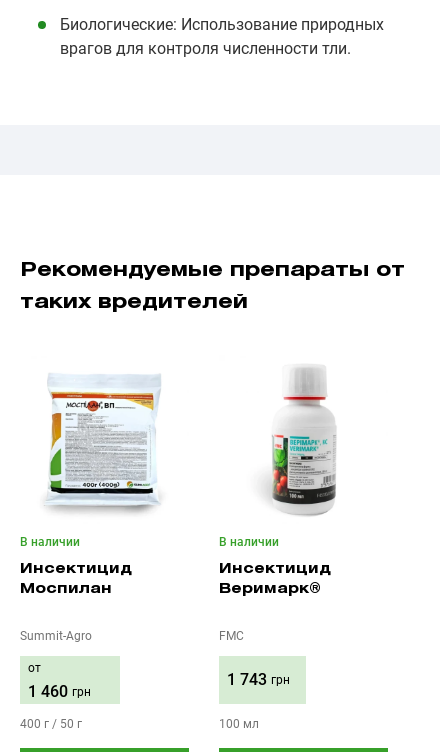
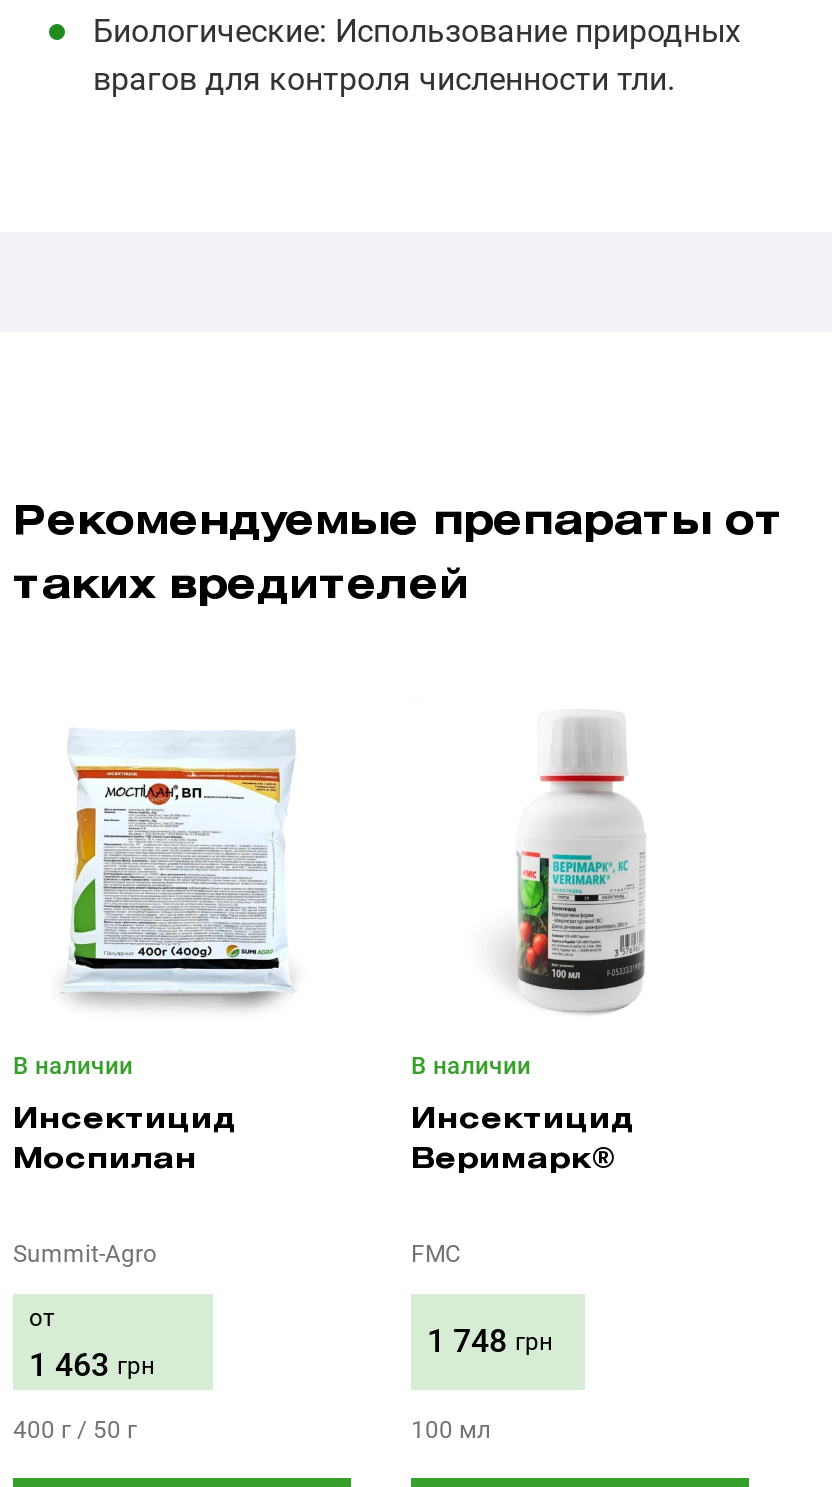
[227,670,290,689] 1 743 грн -> [427,1322,553,1360] 1 748 грн
[28,682,91,701] 1 460 грн -> [29,1346,155,1384] 1 463 грн

